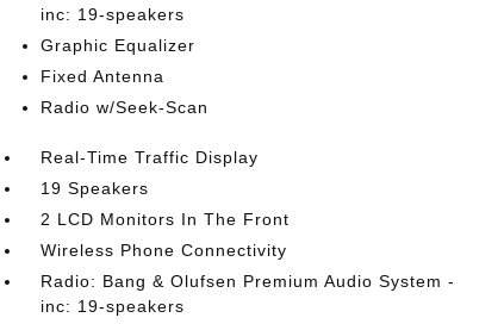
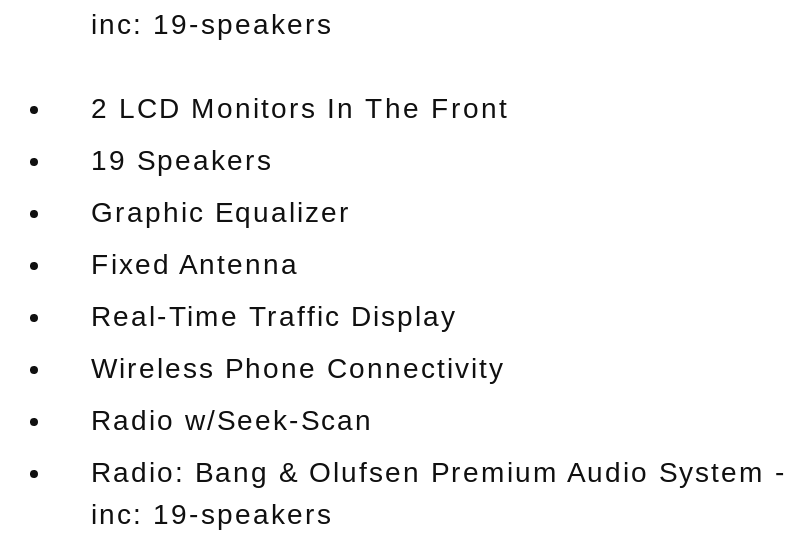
moved [41,36,196,86] -> [91,196,351,280]: Graphic Equalizer | Fixed Antenna
moved [41,98,209,117] -> [91,404,373,436]: Radio w/Seek-Scan
moved [41,148,259,167] -> [91,300,457,332]: Real-Time Traffic Display
moved [41,179,290,229] -> [91,92,509,176]: 19 Speakers | 2 LCD Monitors In The Front
moved [41,241,288,260] -> [91,352,505,384]: Wireless Phone Connectivity

